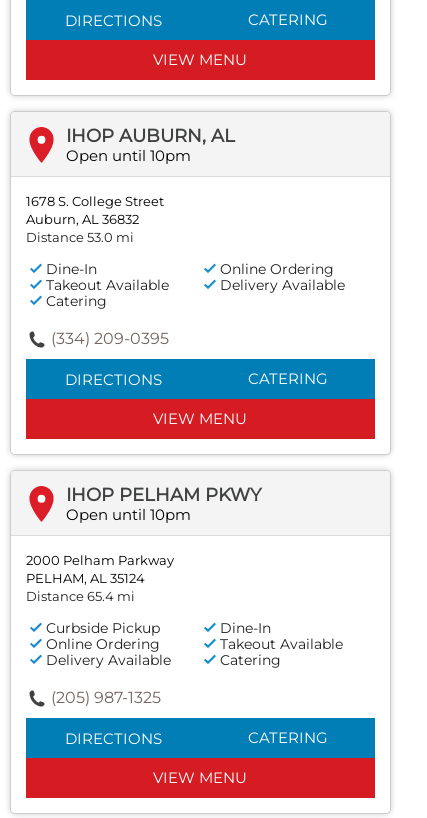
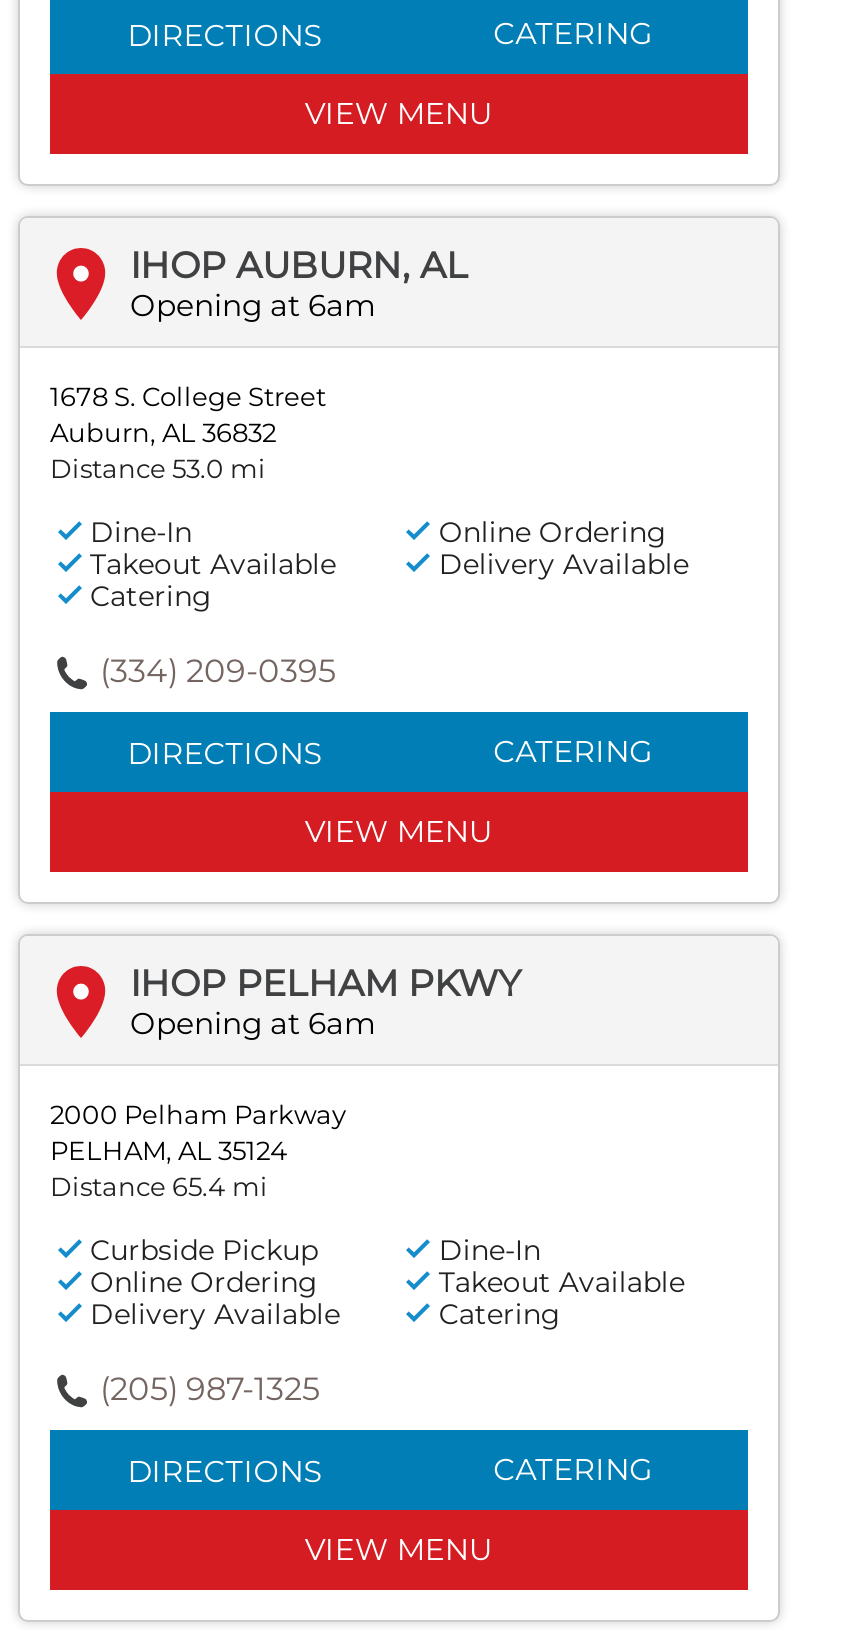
[66,146,191,165] Open until 10pm -> [130,286,376,324] Opening at 6am
[66,505,191,524] Open until 10pm -> [130,1004,376,1042] Opening at 6am

